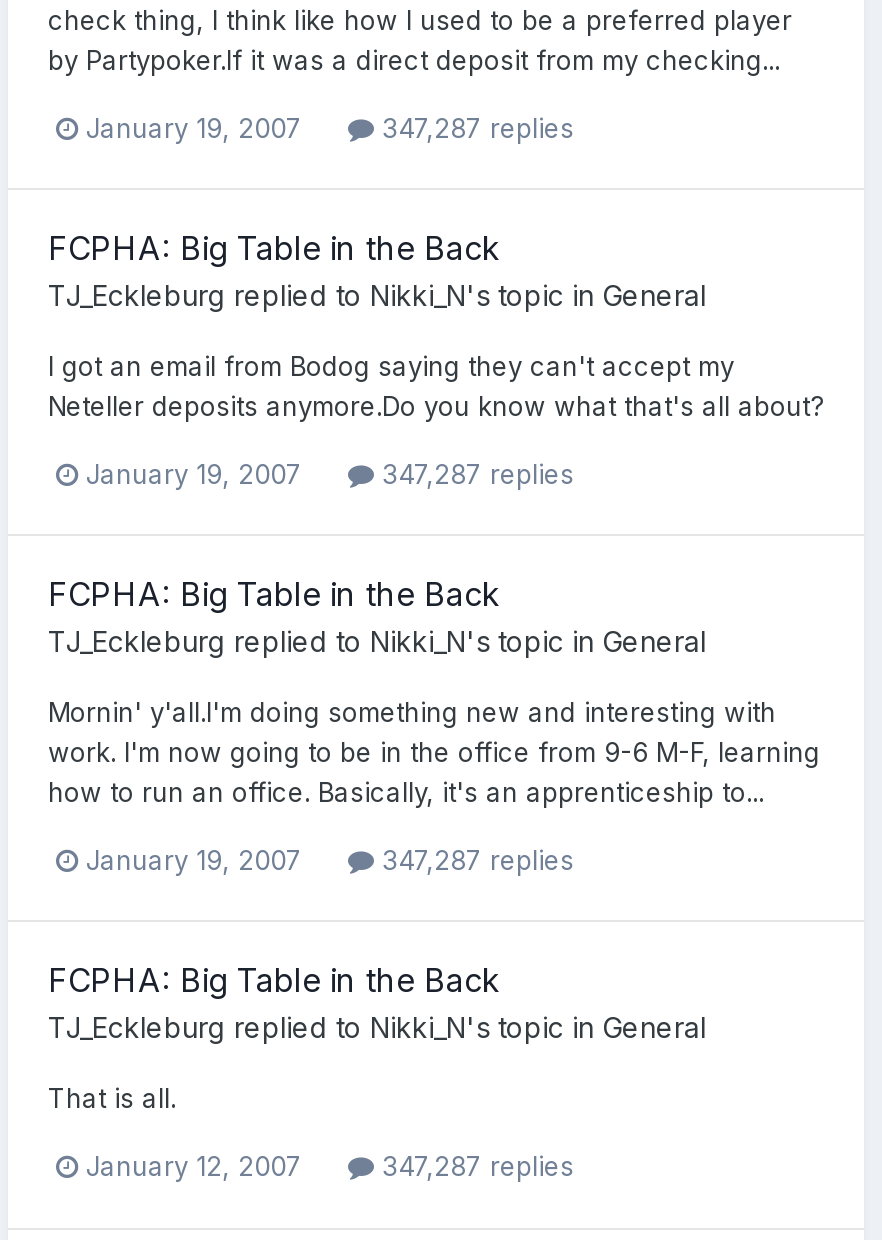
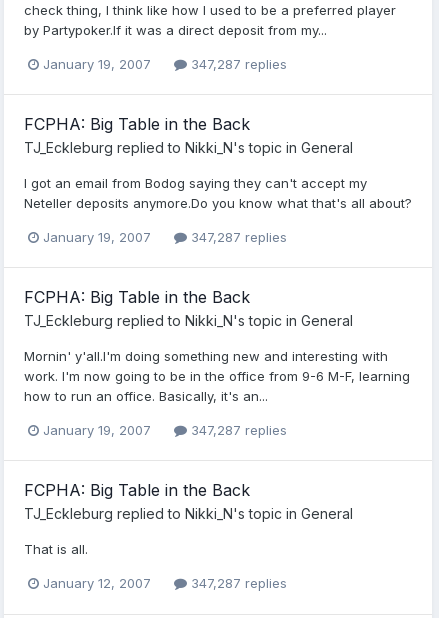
[48,44,780,76] by Partypoker.If it was a direct deposit from my checking... -> [24,22,327,38] by Partypoker.If it was a direct deposit from my...
[48,776,764,808] how to run an office. Basically, it's an apprenticeship to... -> [24,388,268,404] how to run an office. Basically, it's an...

